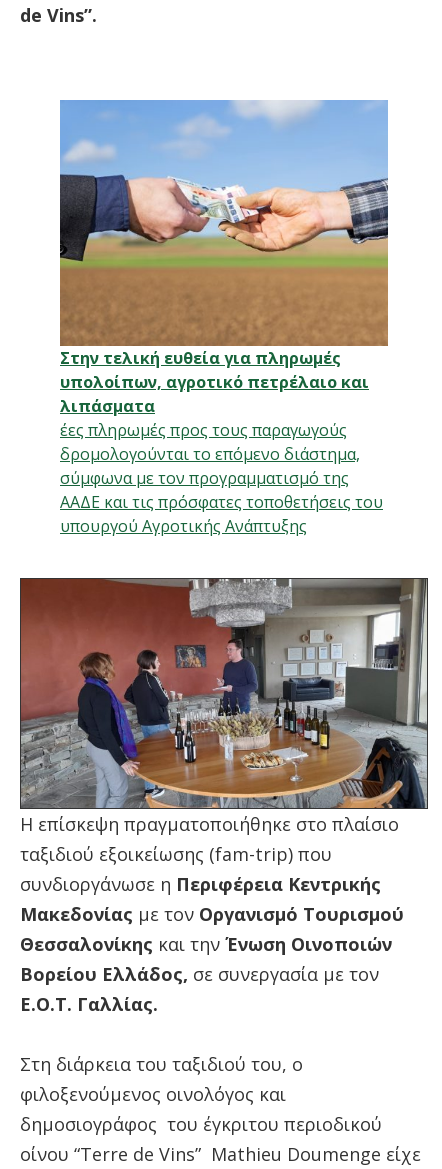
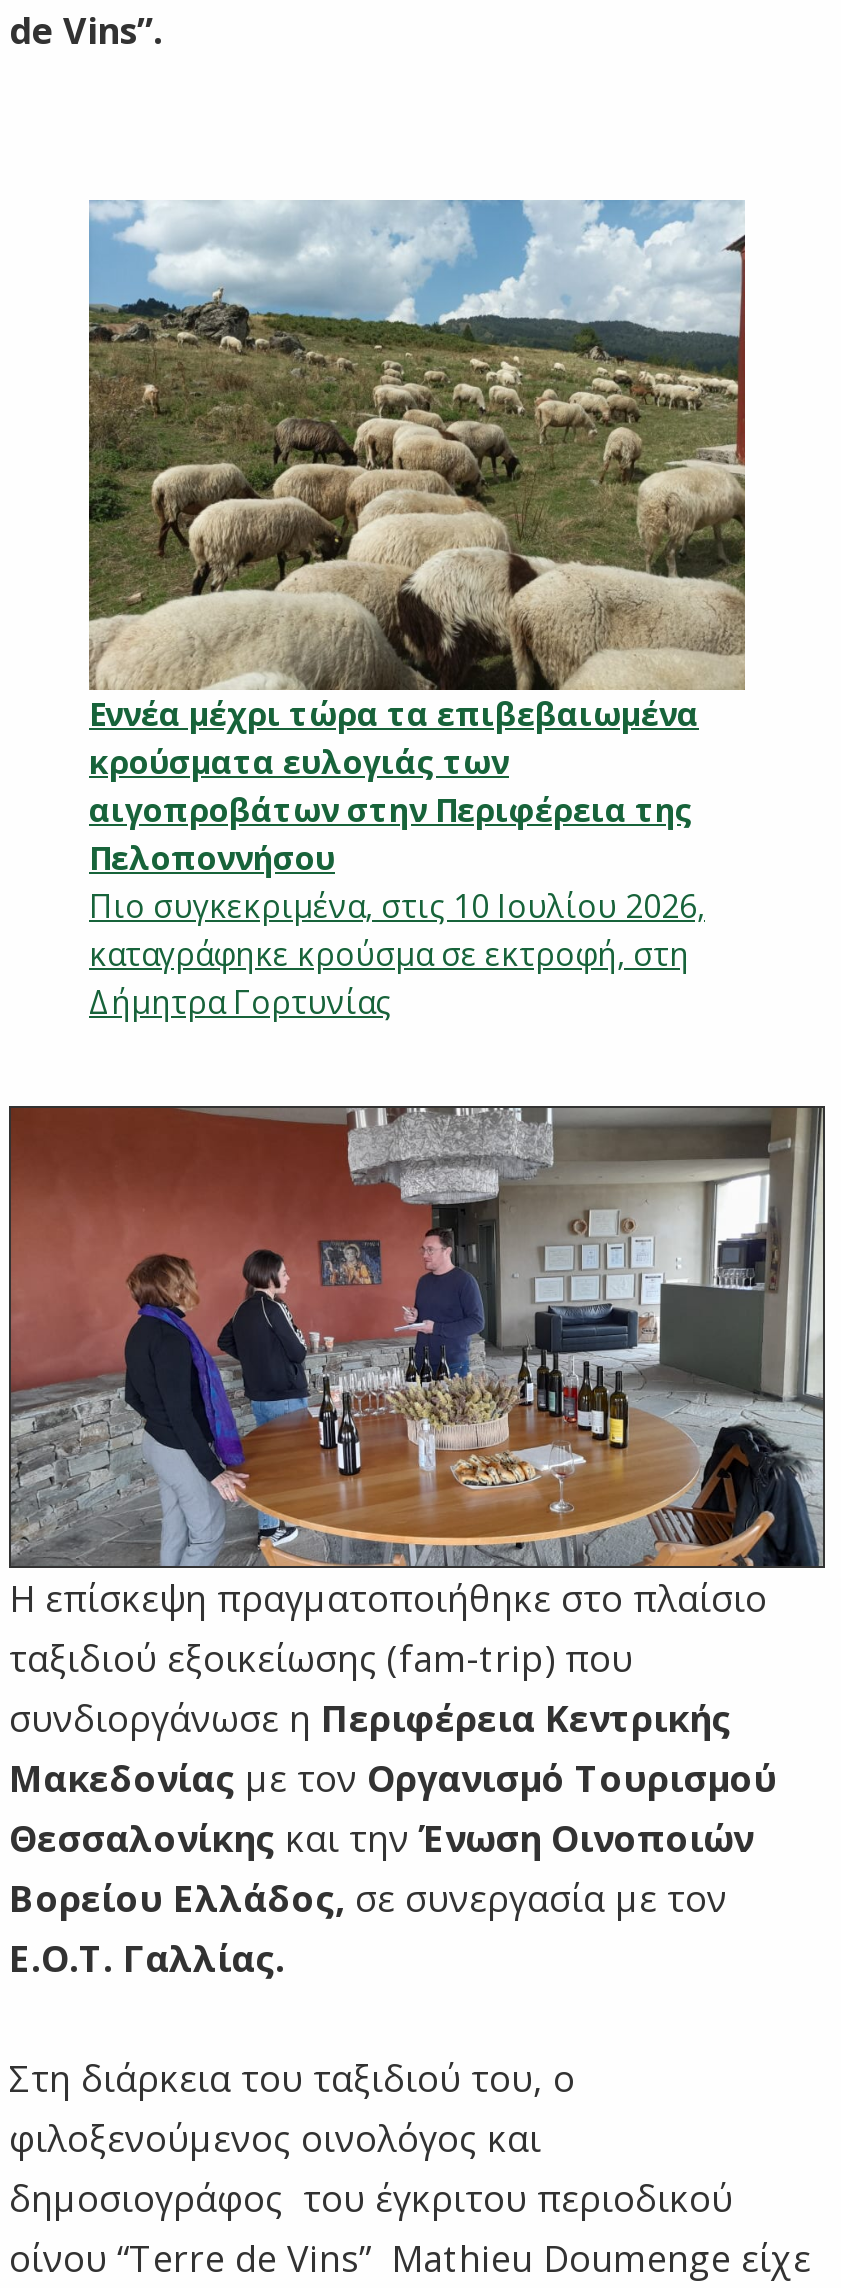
[59,100,389,537] [image] | Στην τελική ευθεία για πληρωμές | υπολοίπων, αγροτικό πετρέλαιο και | λιπάσματα | έες πληρωμές προς τους παραγωγούς | δρομολογούνται το επόμενο διάστημα, | σύμφωνα με τον προγραμματισμό της | ΑΑΔΕ και τις πρόσφατες τοποθετήσεις του | υπουργού Αγροτικής Ανάπτυξης -> [87,200,747,1024] [image] | Εννέα μέχρι τώρα τα επιβεβαιωμένα | κρούσματα ευλογιάς των | αιγοπροβάτων στην Περιφέρεια της | Πελοποννήσου | Πιο συγκεκριμένα, στις 10 Ιουλίου 2026, | καταγράφηκε κρούσμα σε εκτροφή, στη | Δήμητρα Γορτυνίας

